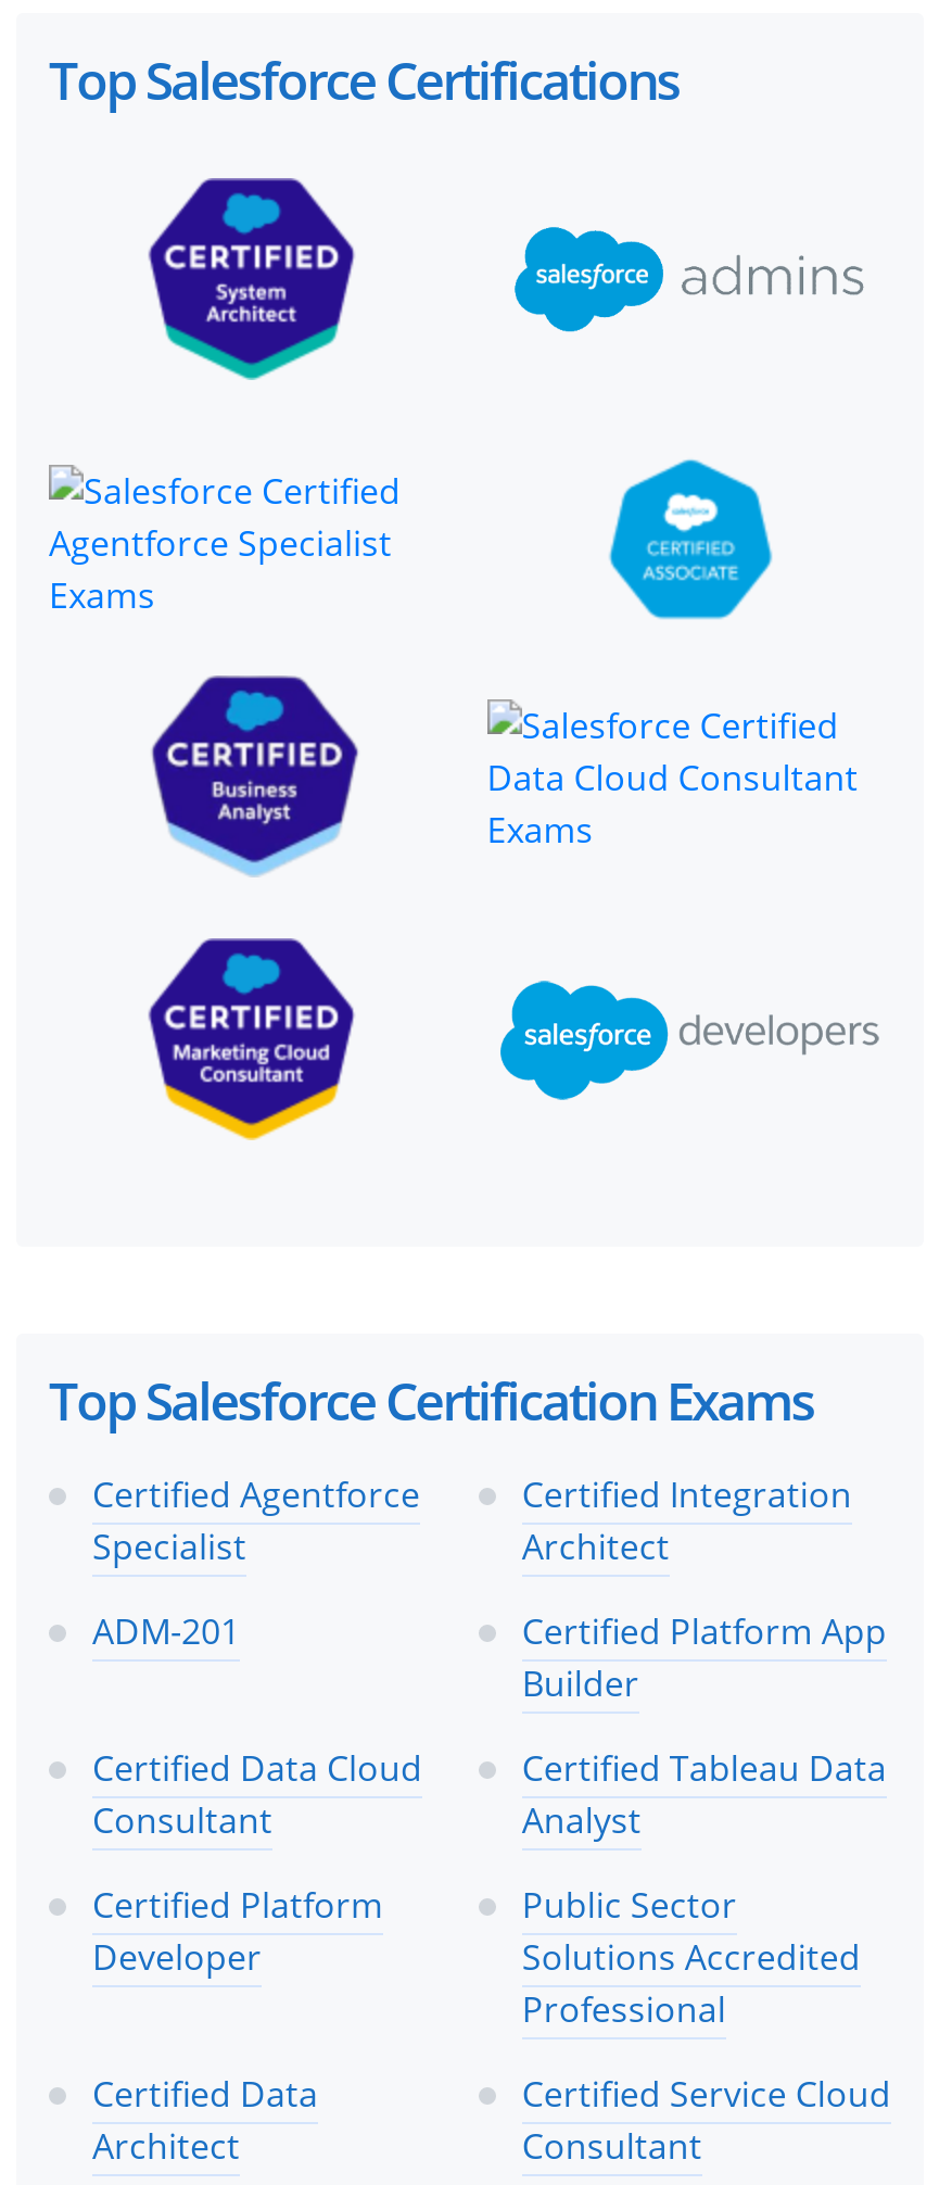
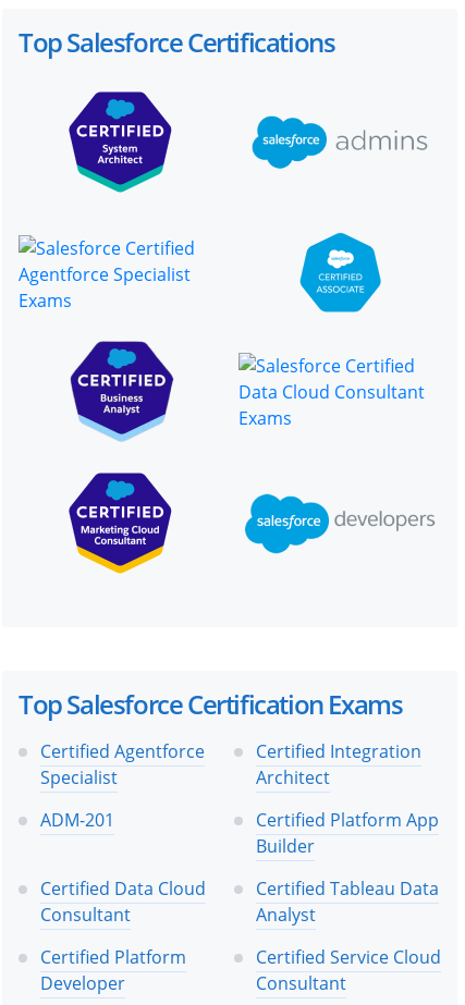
[92,1880,861,2169] Public Sector | Solutions Accredited | Professional | Certified Data | Architect -> none

